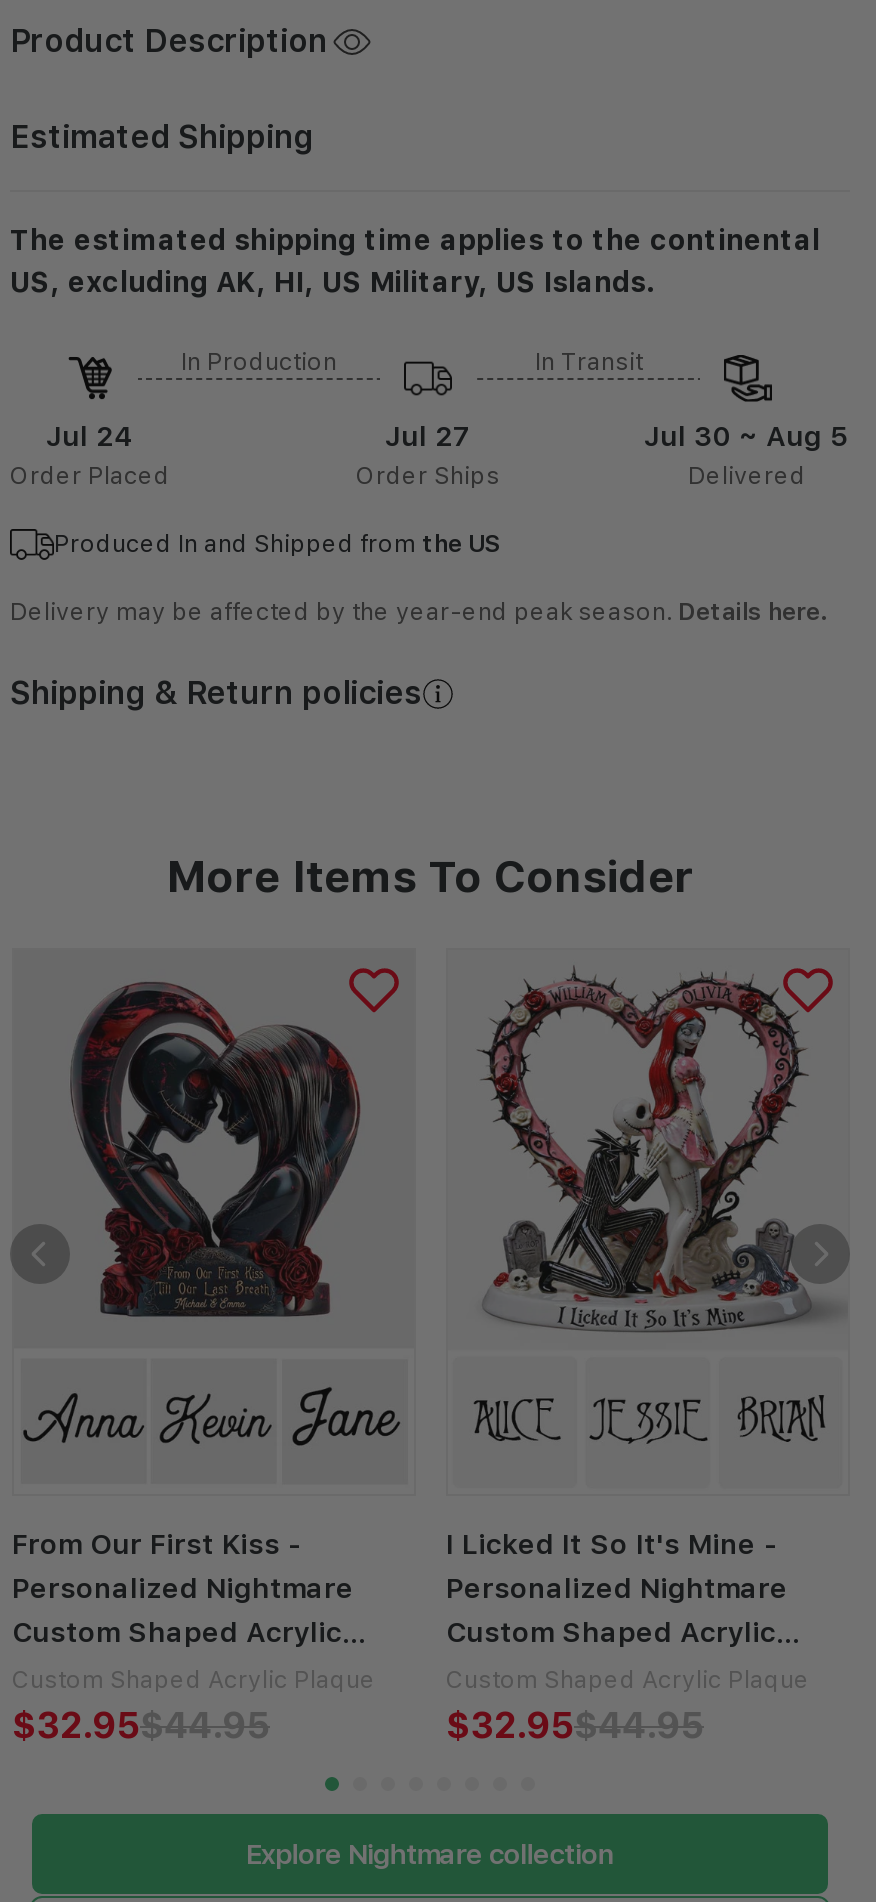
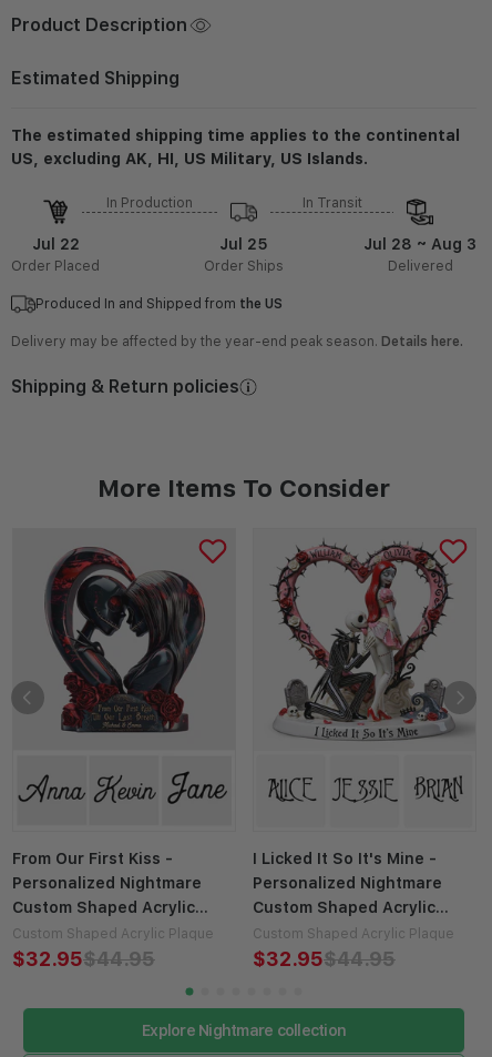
[46,419,134,451] Jul 24 -> [32,235,79,253] Jul 22
[385,419,471,451] Jul 27 -> [219,235,268,253] Jul 25
[644,419,850,451] Jul 30 ~ Aug 5 -> [363,235,476,253] Jul 28 ~ Aug 3

